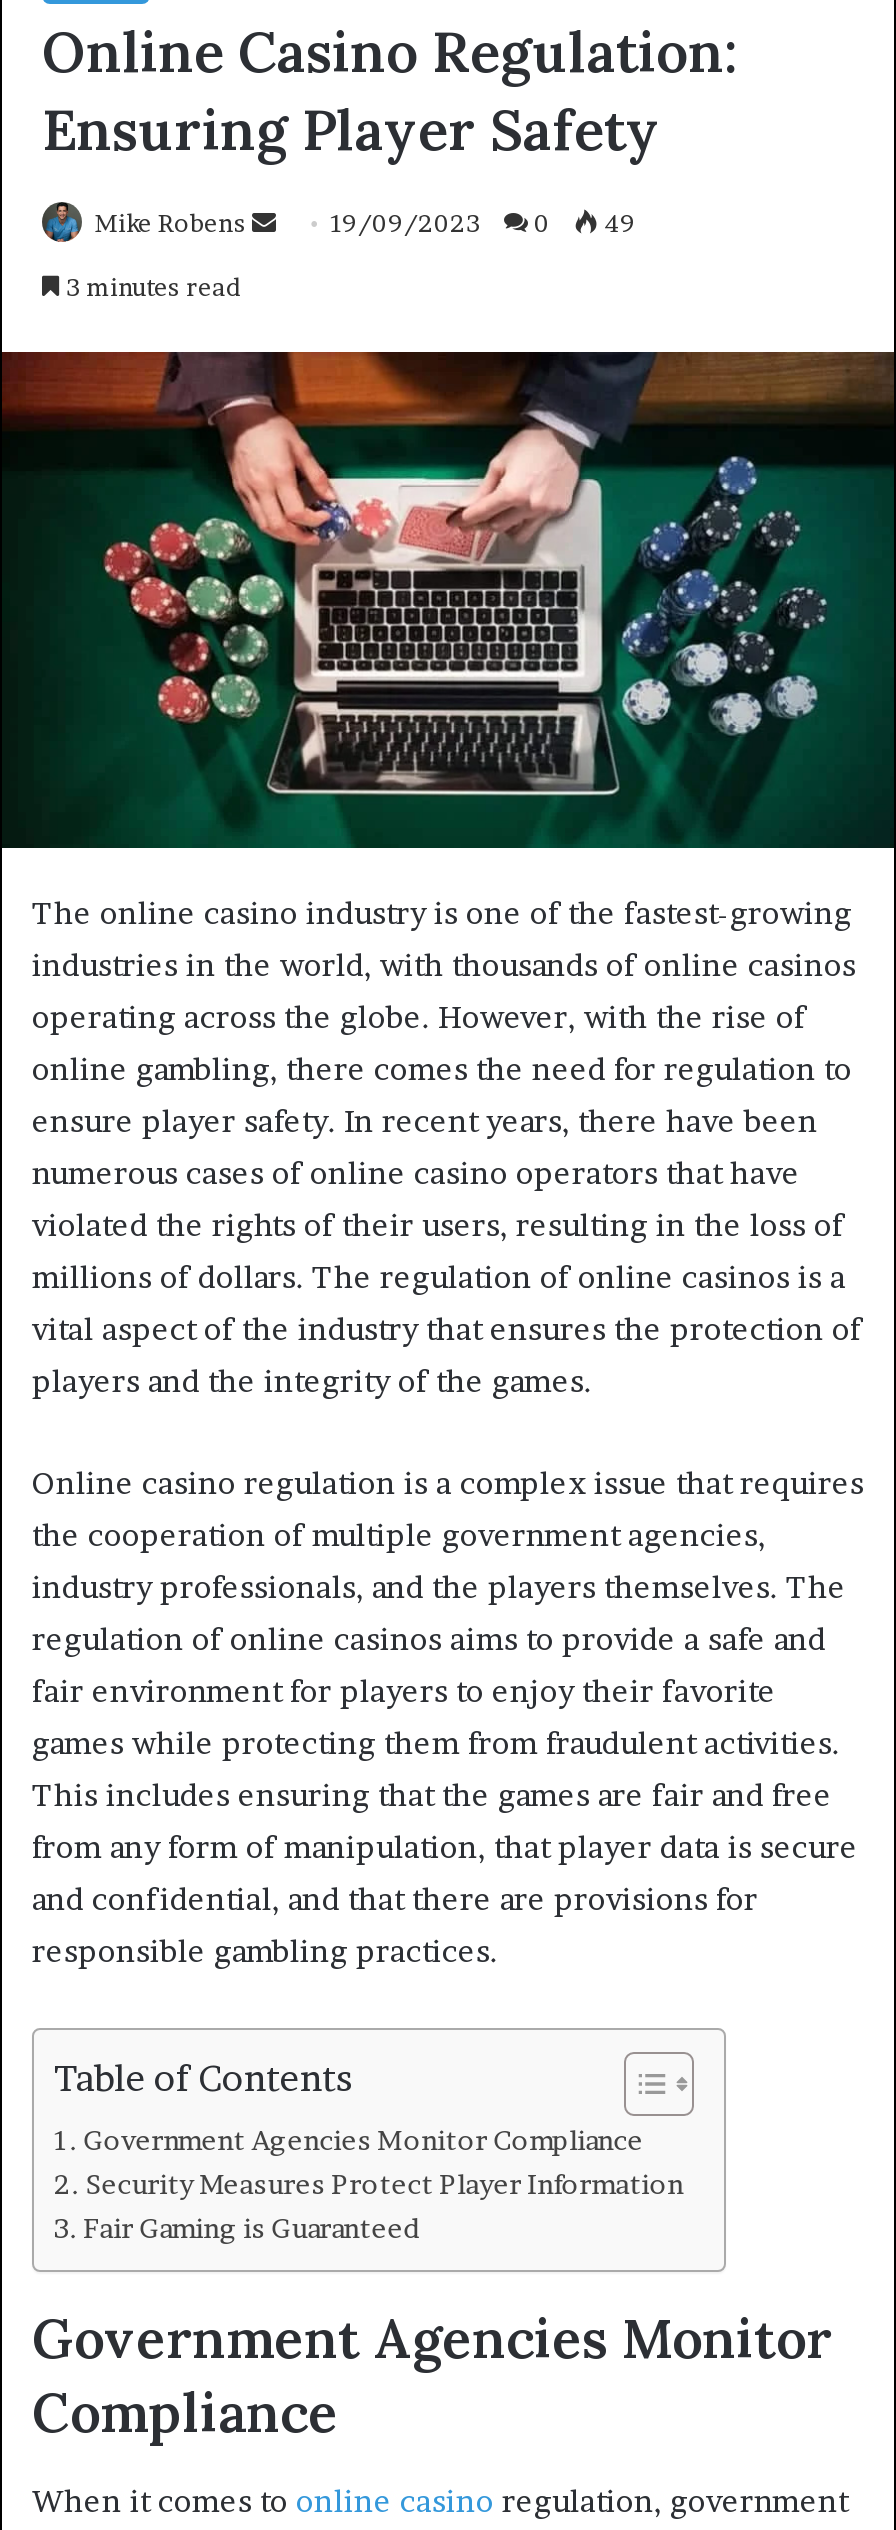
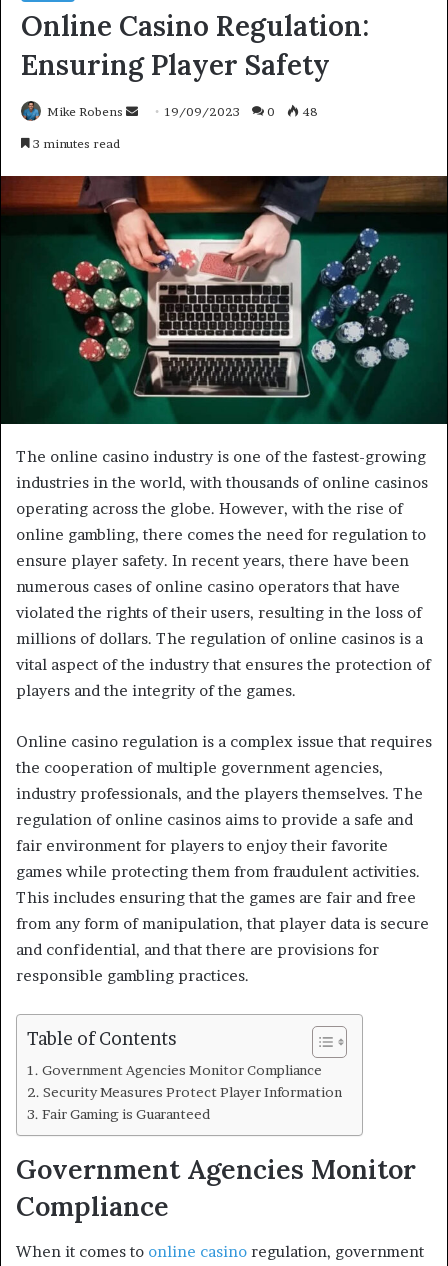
[598,208,636,238] 49 -> [299,104,318,119] 48

